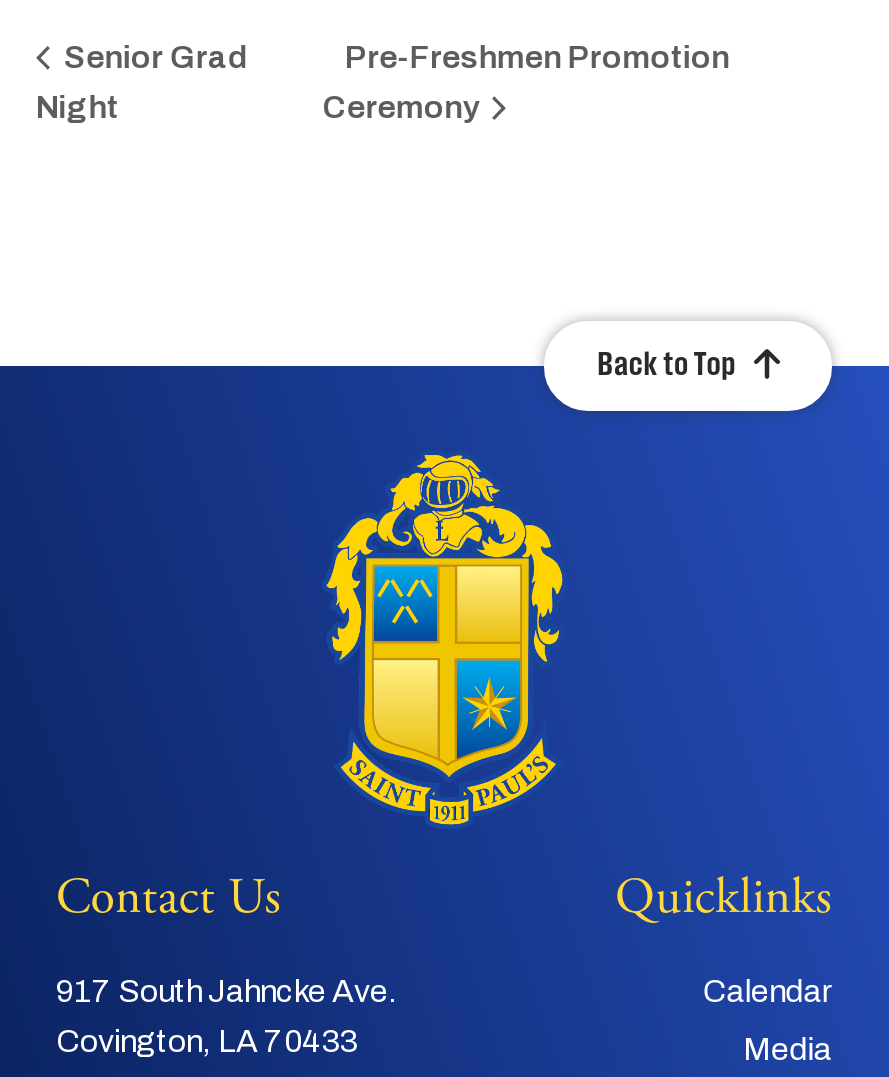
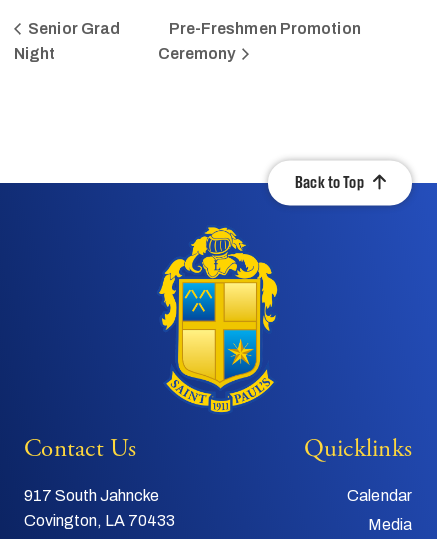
[56,974,398,1008] 917 South Jahncke Ave. -> [24,487,159,504] 917 South Jahncke

